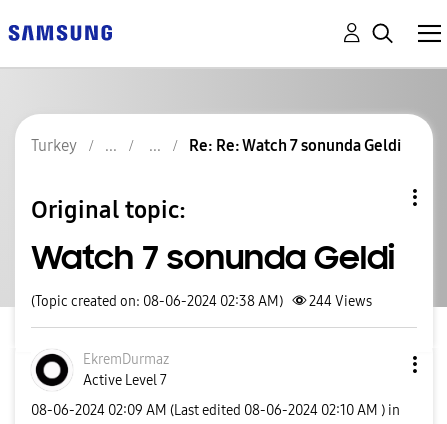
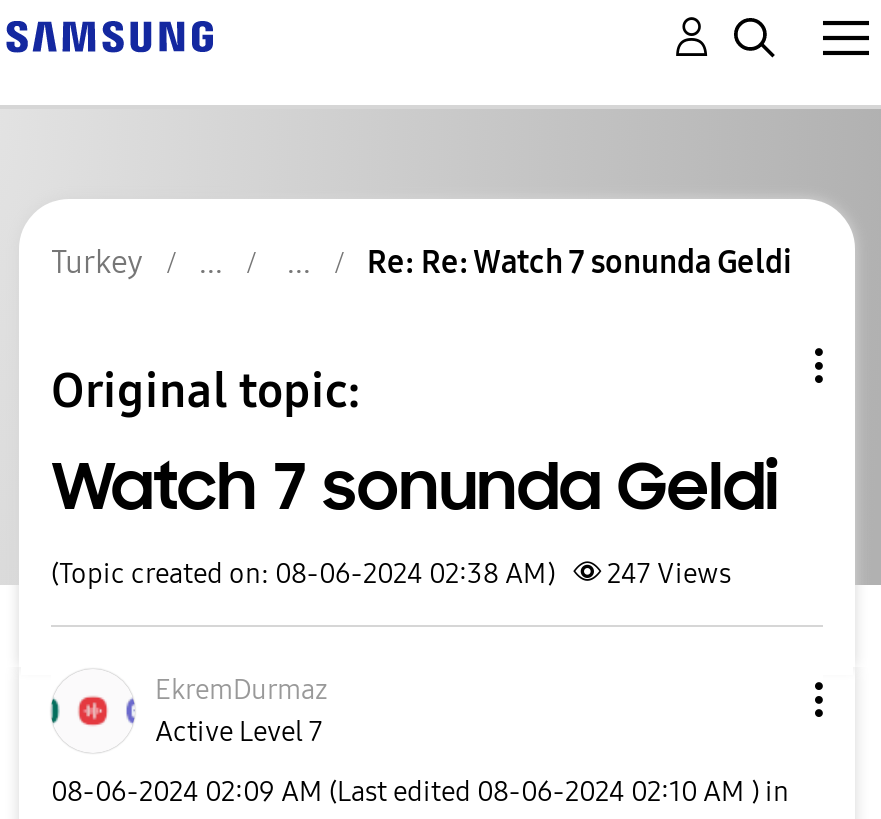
[31,293,372,310] (Topic created on: 08-06-2024 02:38 AM) 244 Views -> [51,557,731,591] (Topic created on: 08-06-2024 02:38 AM) 247 Views
[31,353,72,387] [image] -> [49,679,135,743] [image]

